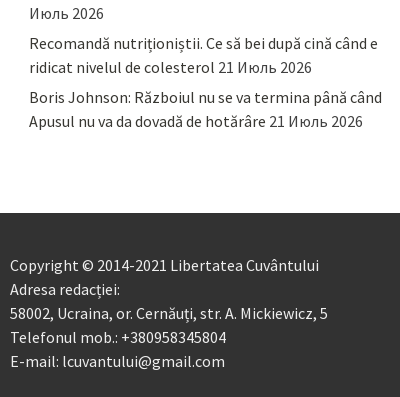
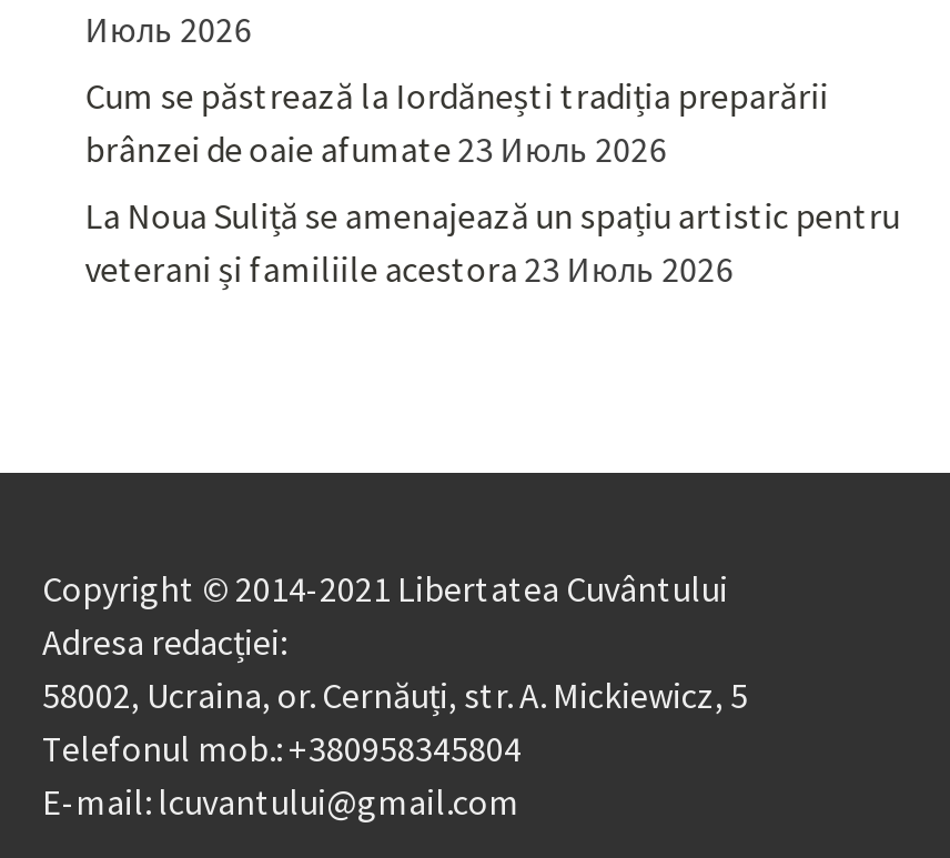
[29,33,378,77] Recomandă nutriționiștii. Ce să bei după cină când e | ridicat nivelul de colesterol 21 Июль 2026 -> [85,73,828,171] Cum se păstrează la Iordănești tradiția preparării | brânzei de oaie afumate 23 Июль 2026
[29,87,382,131] Boris Johnson: Războiul nu se va termina până când | Apusul nu va da dovadă de hotărâre 21 Июль 2026 -> [85,194,899,292] La Noua Suliță se amenajează un spațiu artistic pentru | veterani și familiile acestora 23 Июль 2026

